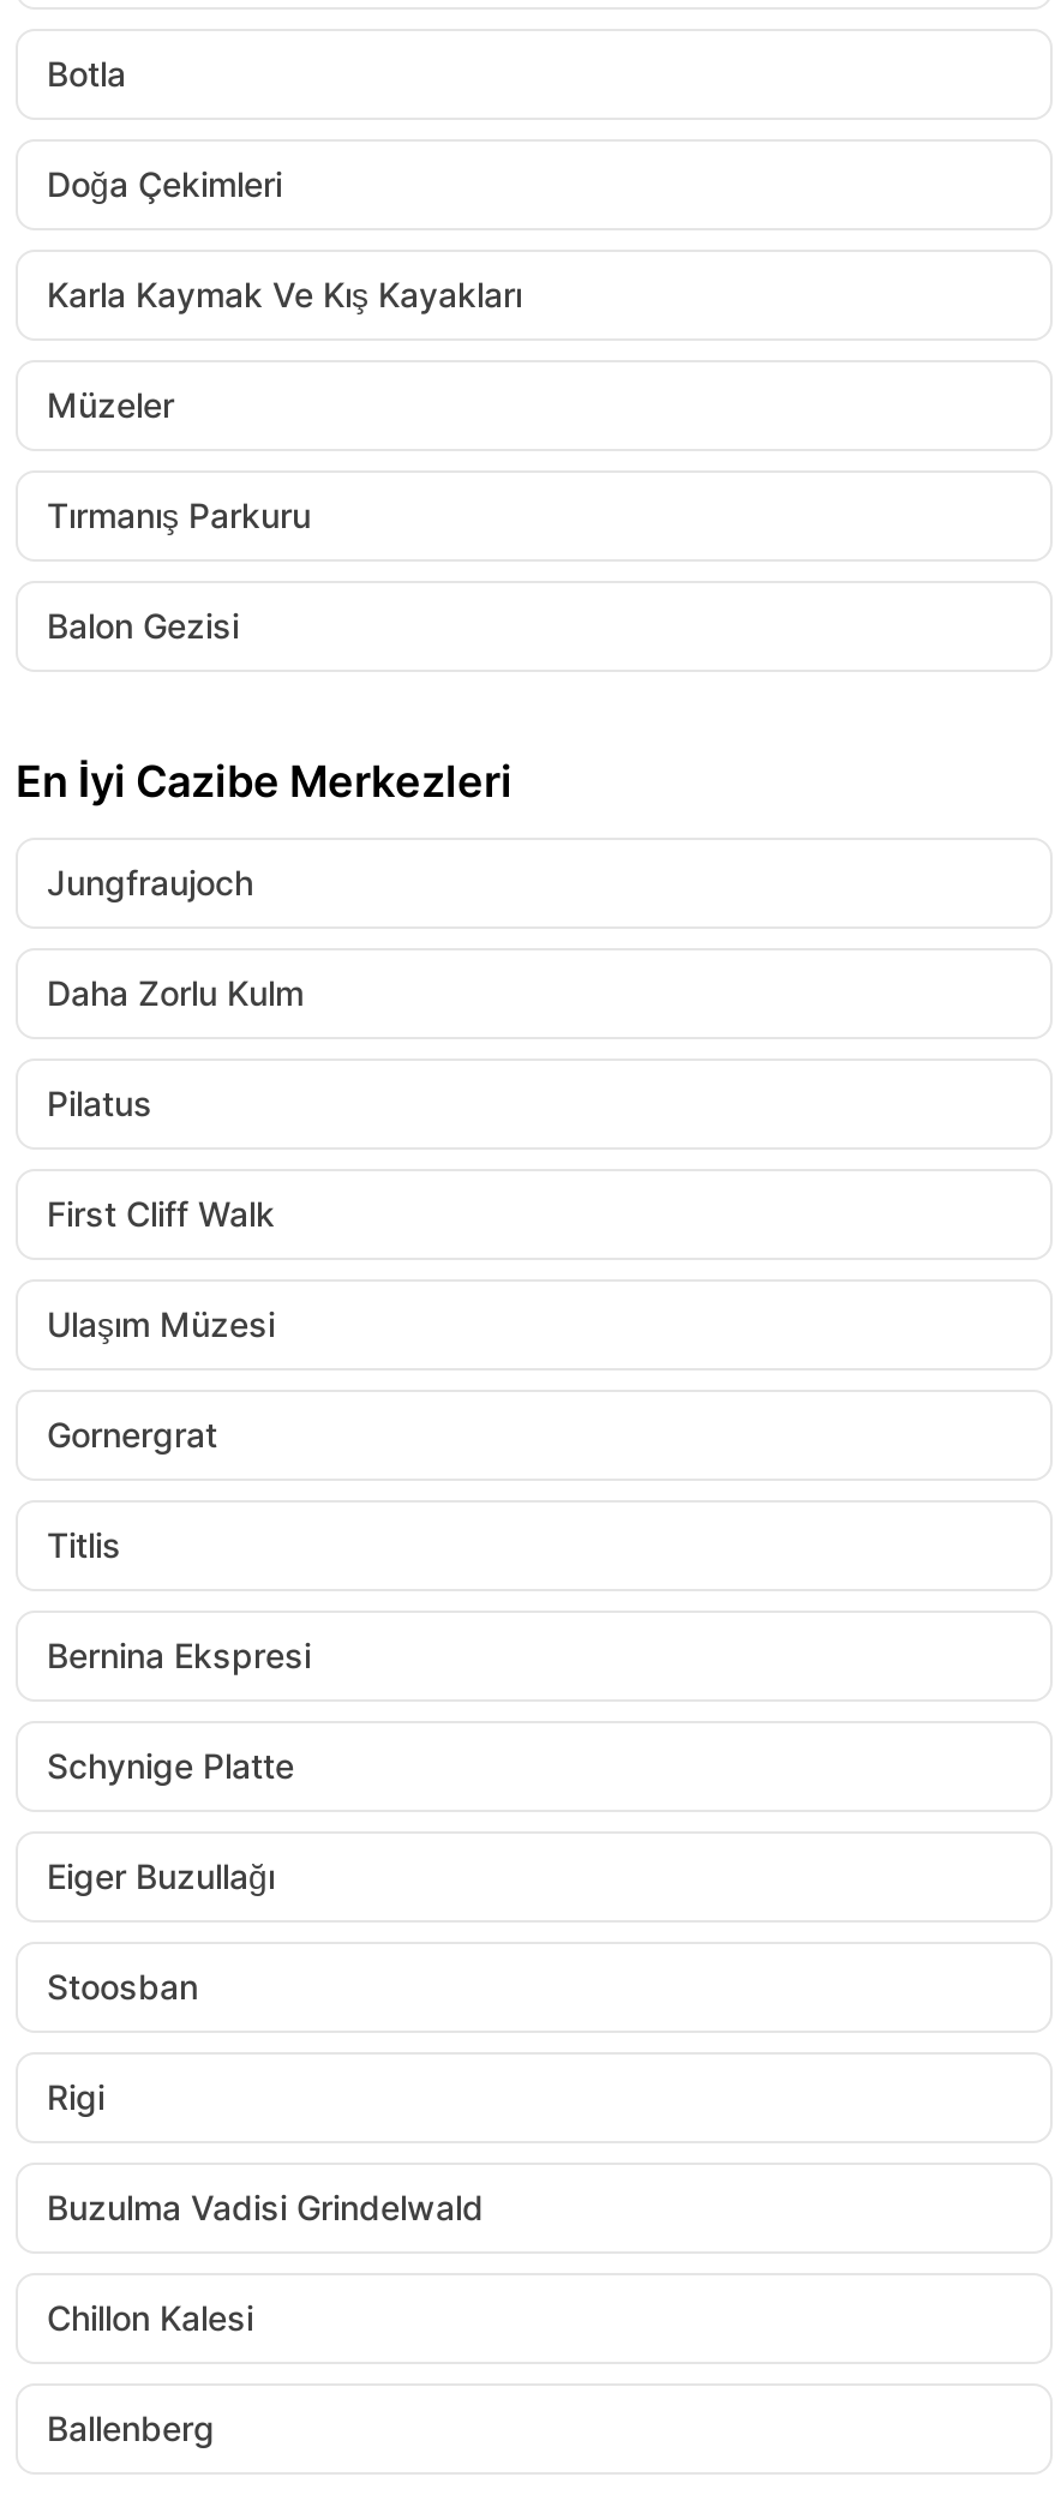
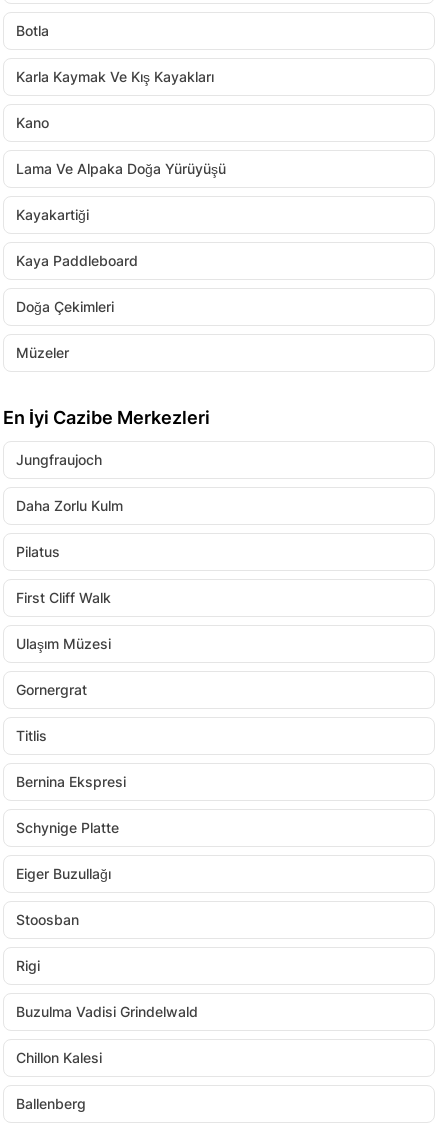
moved [47,163,282,204] -> [16,298,114,315]: Doğa Çekimleri
moved [47,274,522,314] -> [16,68,214,85]: Karla Kaymak Ve Kış Kayakları
none -> [16,114,226,269] Kano | Lama Ve Alpaka Doğa Yürüyüşü | Kayakartiği | Kaya Paddleboard
moved [47,384,174,425] -> [16,344,69,361]: Müzeler
[47,494,311,646] Tırmanış Parkuru | Balon Gezisi -> none

